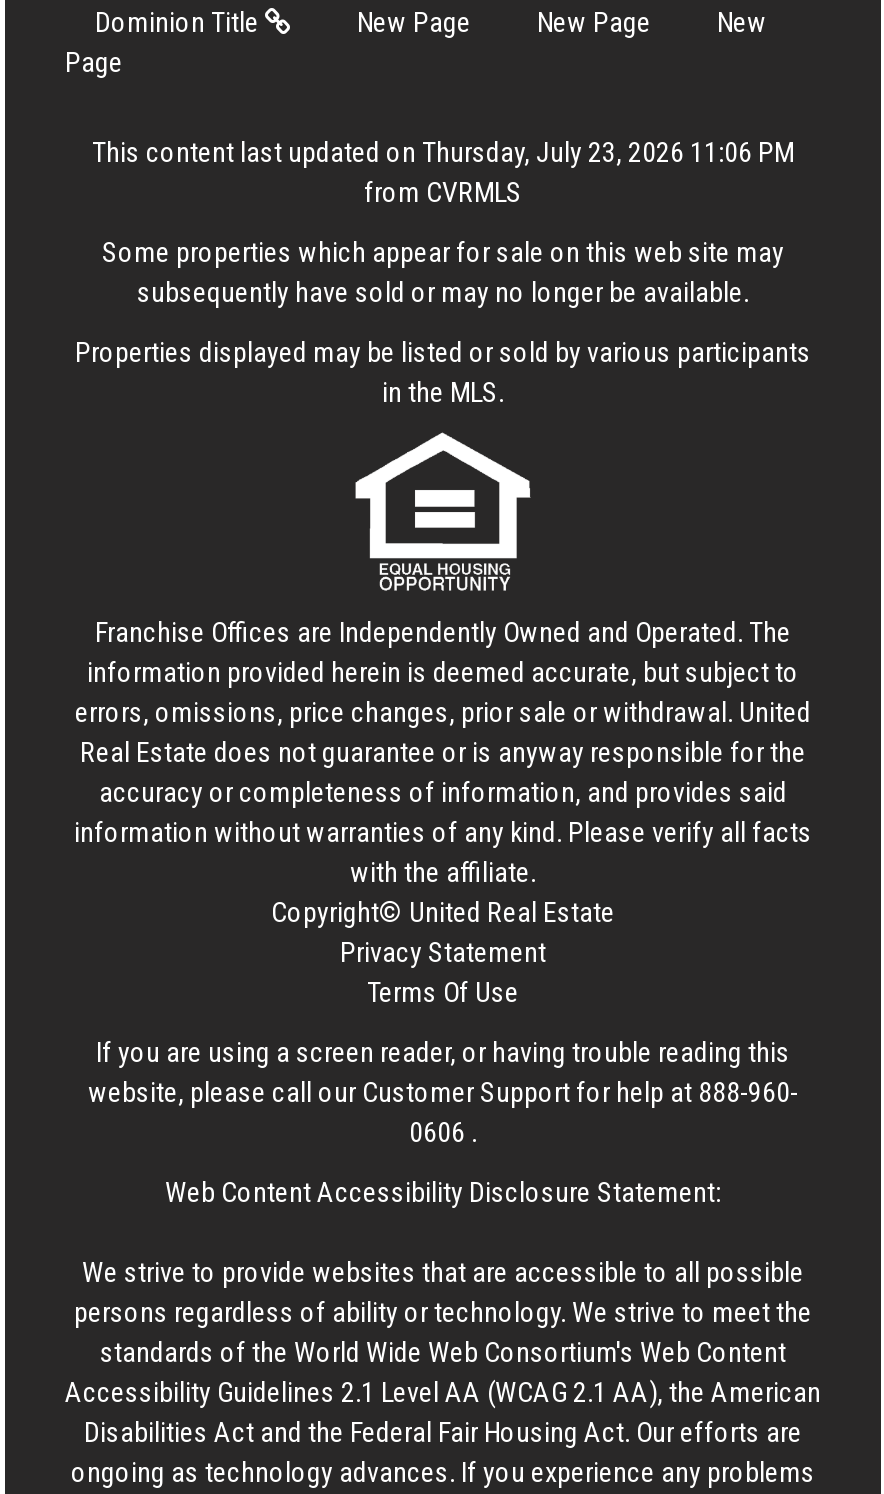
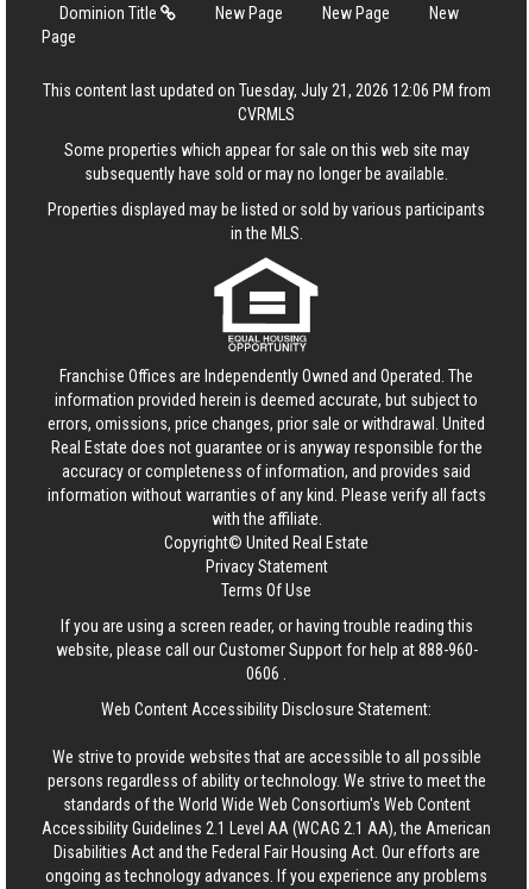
[92,136,794,208] This content last updated on Thursday, July 23, 2026 11:06 PM | from CVRMLS -> [42,81,490,124] This content last updated on Tuesday, July 21, 2026 12:06 PM from | CVRMLS

